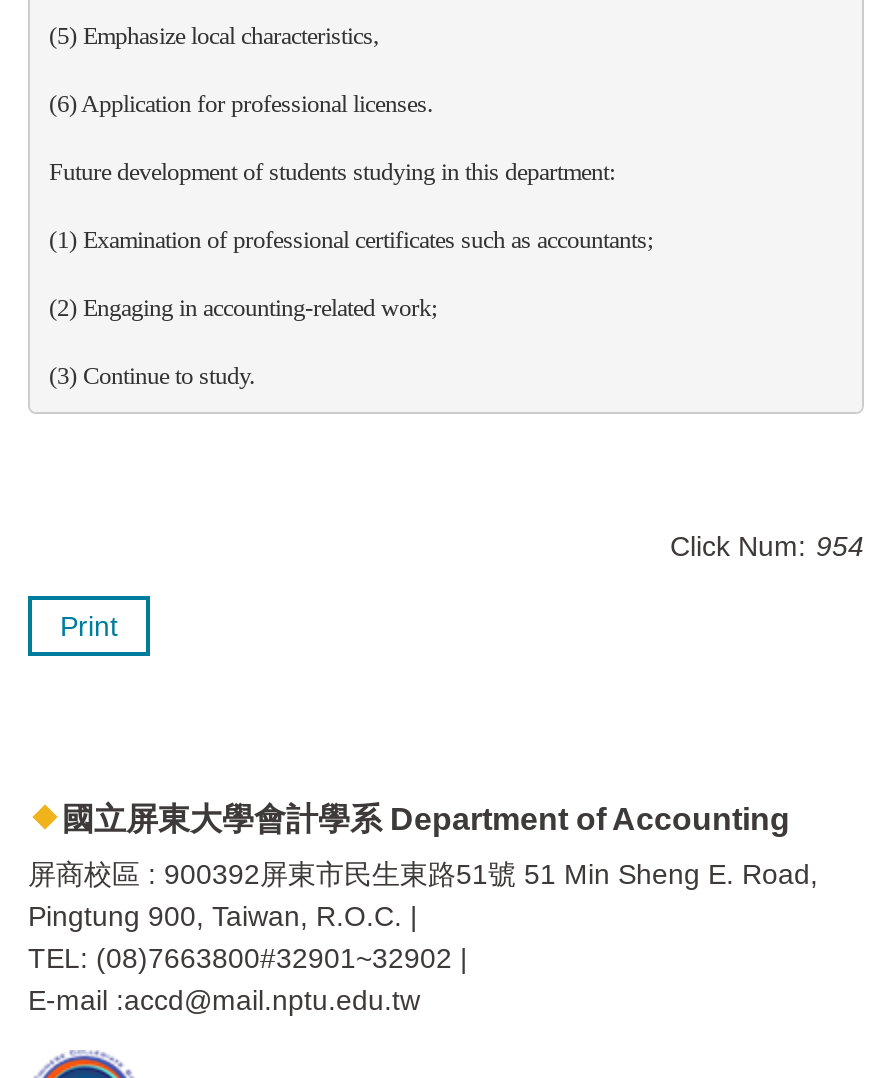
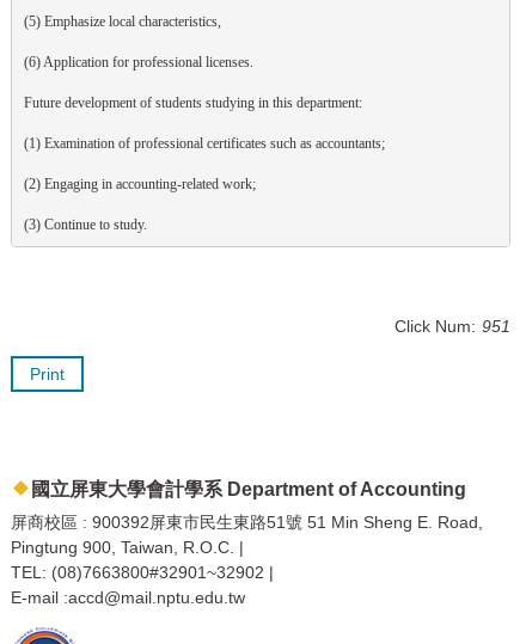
[670,530,864,562] Click Num: 954 -> [395,317,510,336] Click Num: 951

